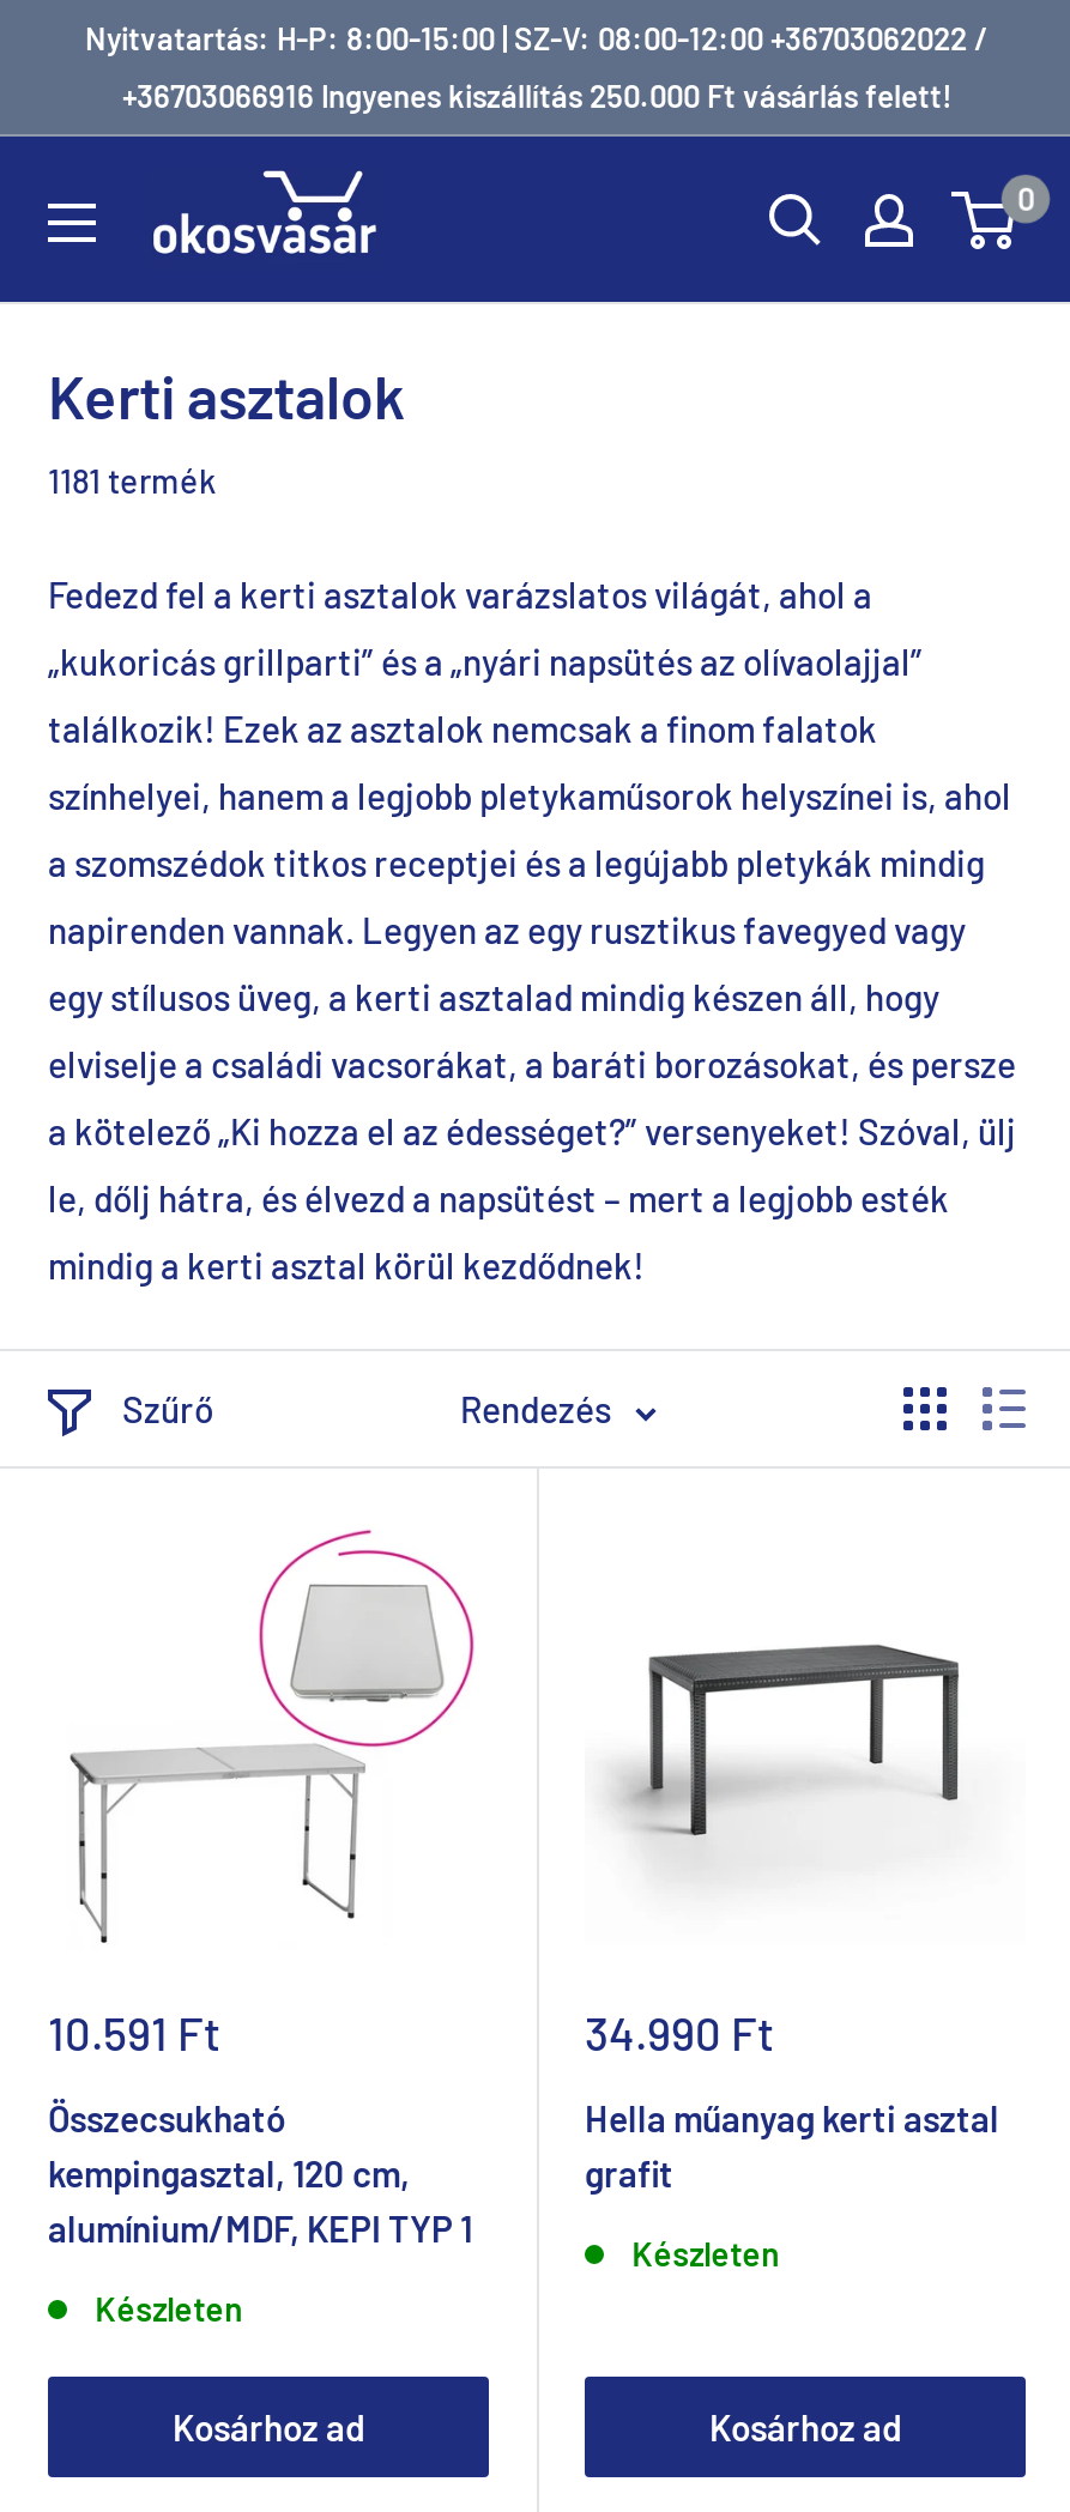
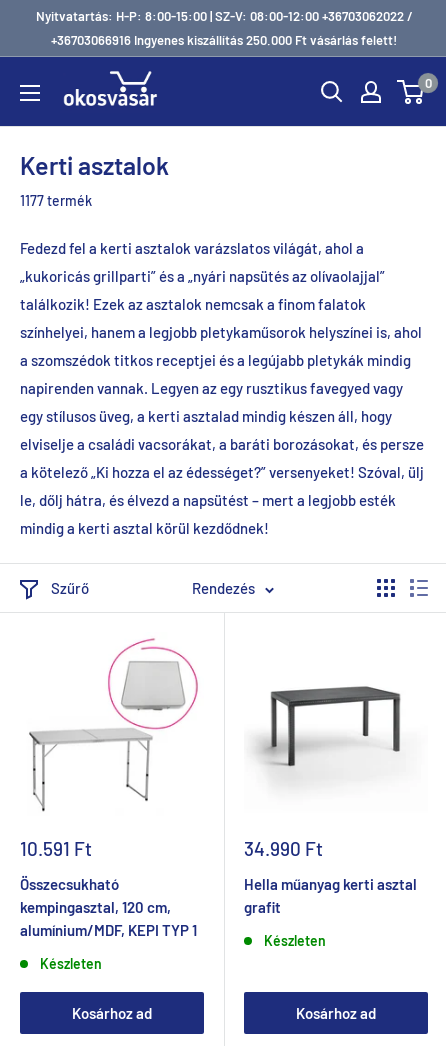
[48,460,216,501] 1181 termék -> [20,192,92,209] 1177 termék

